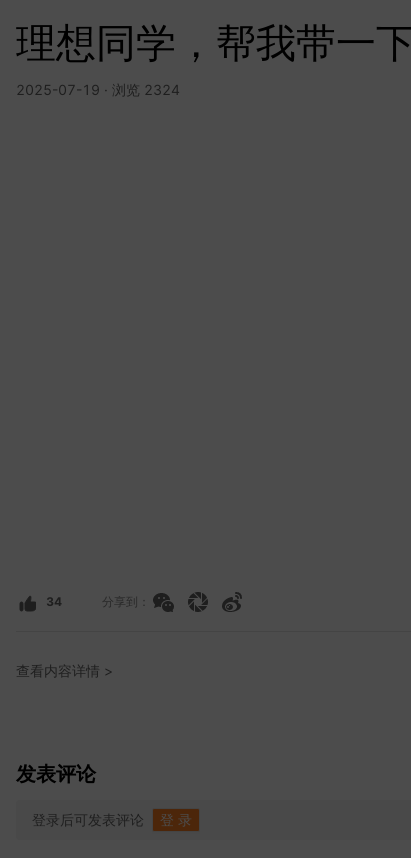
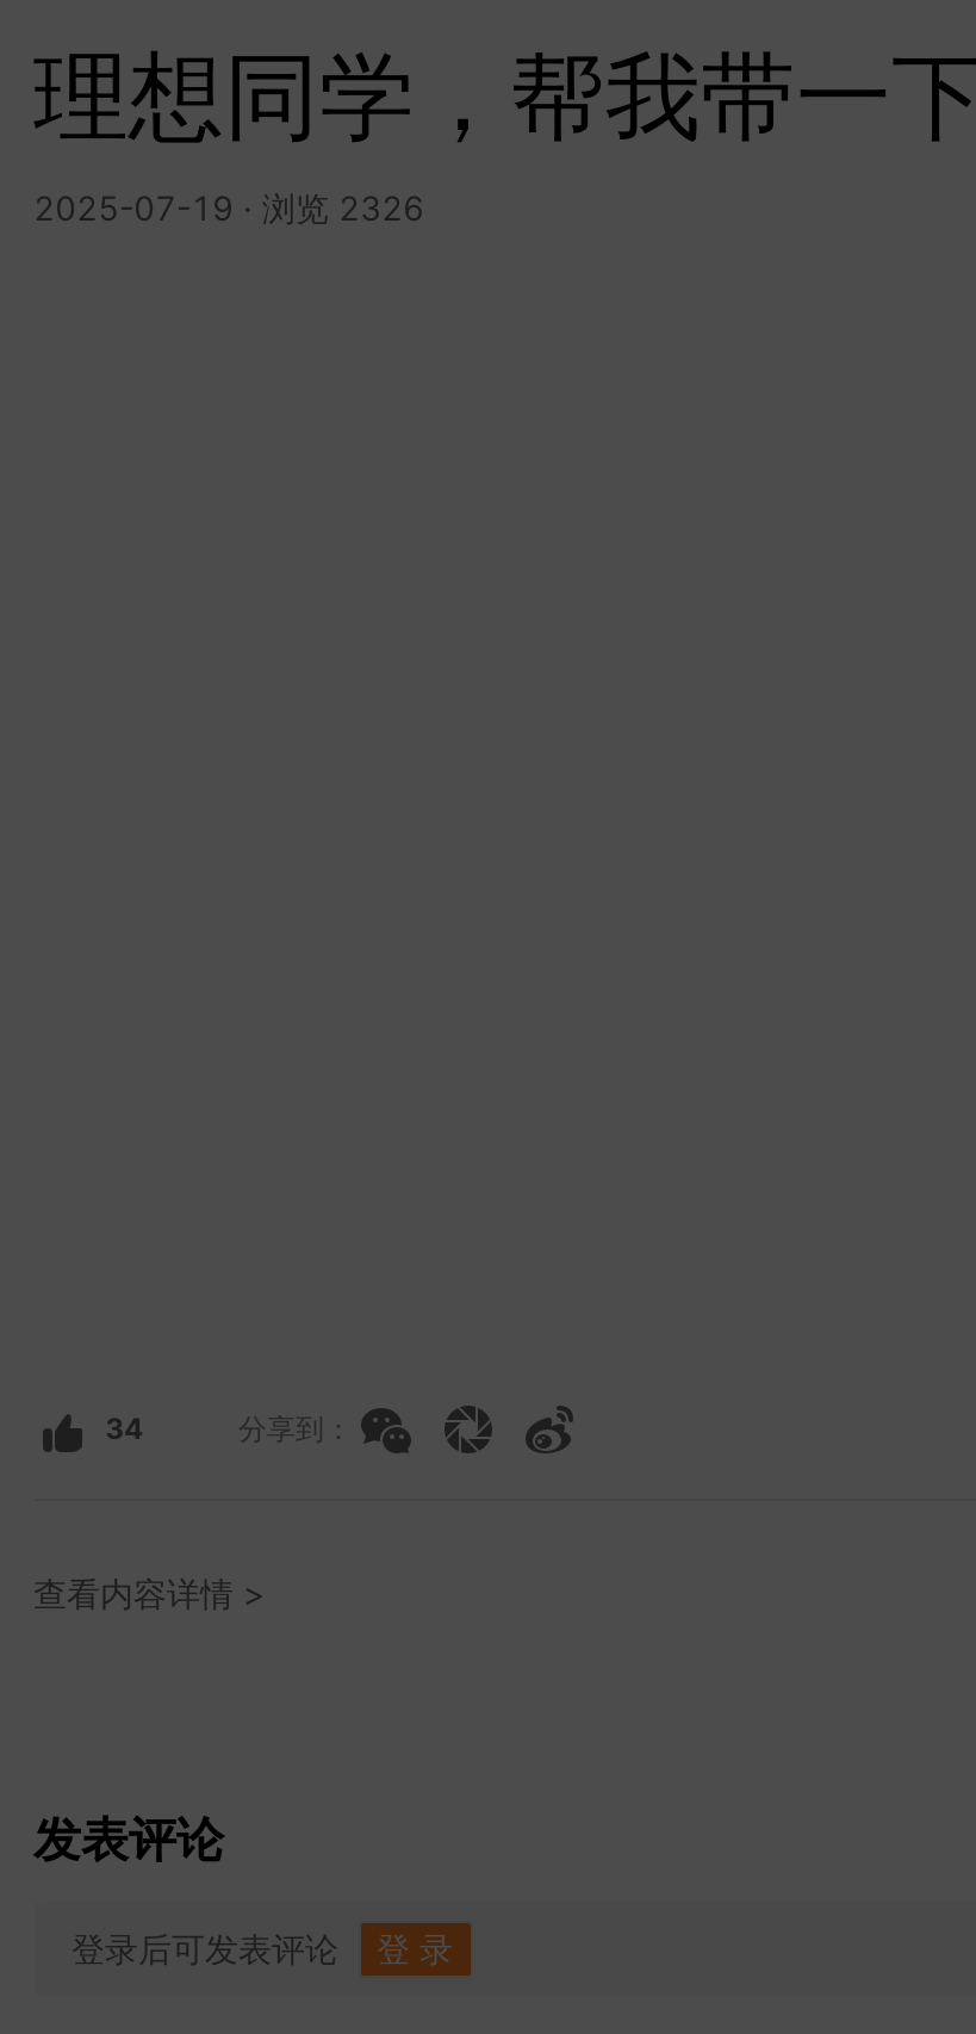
[15,81,179,98] 2025-07-19 · 浏览 2324 -> [33,187,424,228] 2025-07-19 · 浏览 2326

